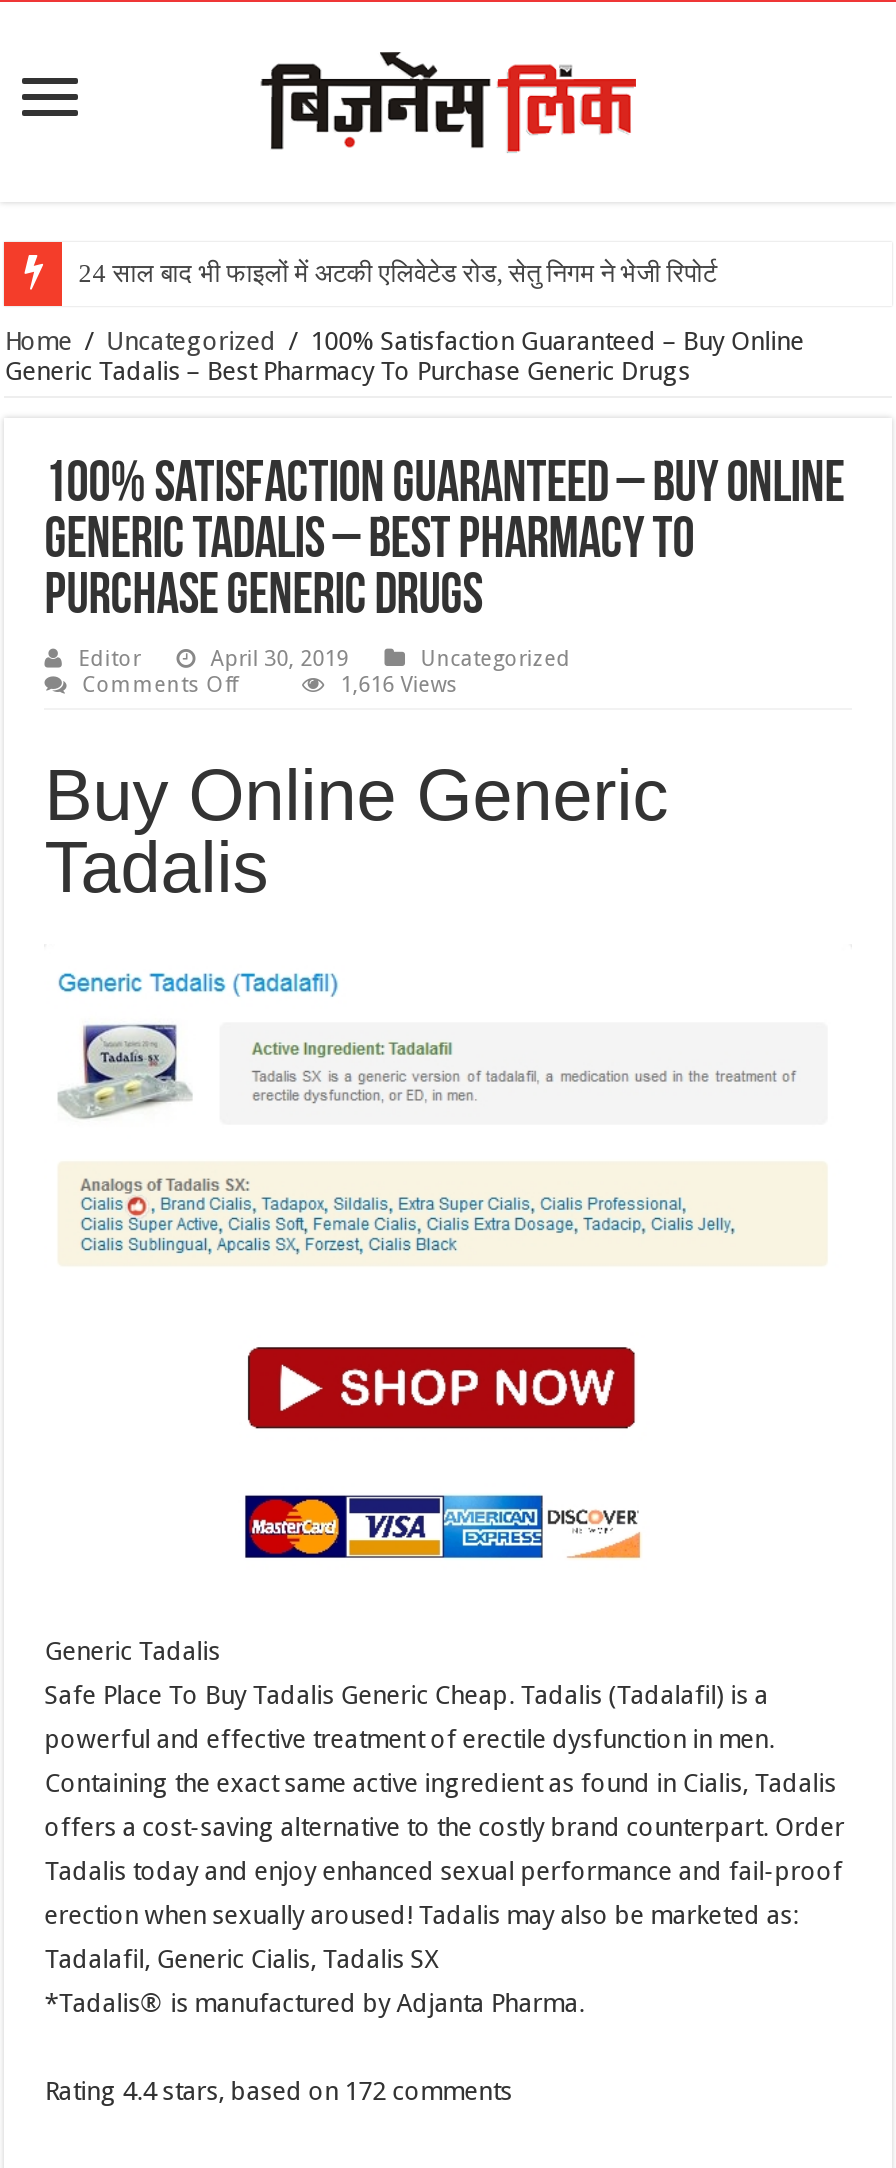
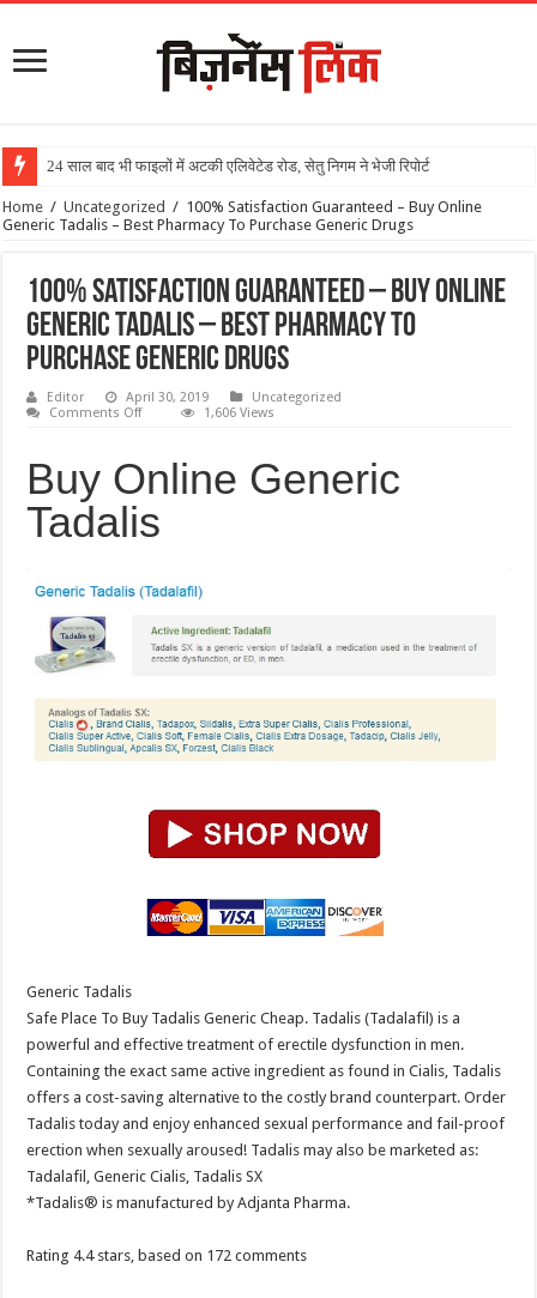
[340,671,458,697] 1,616 Views -> [204,405,275,420] 1,606 Views

